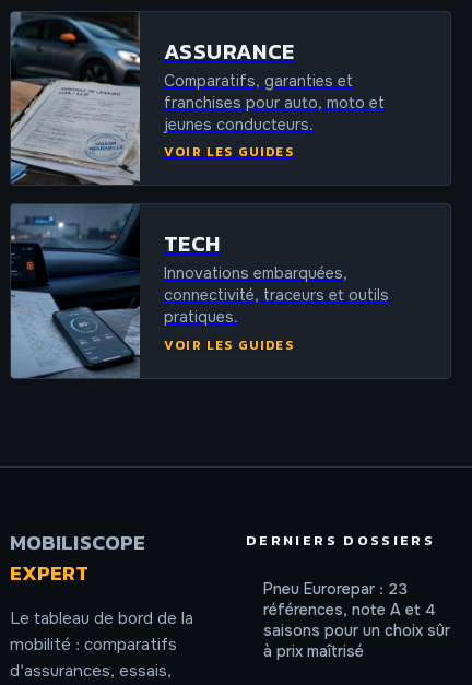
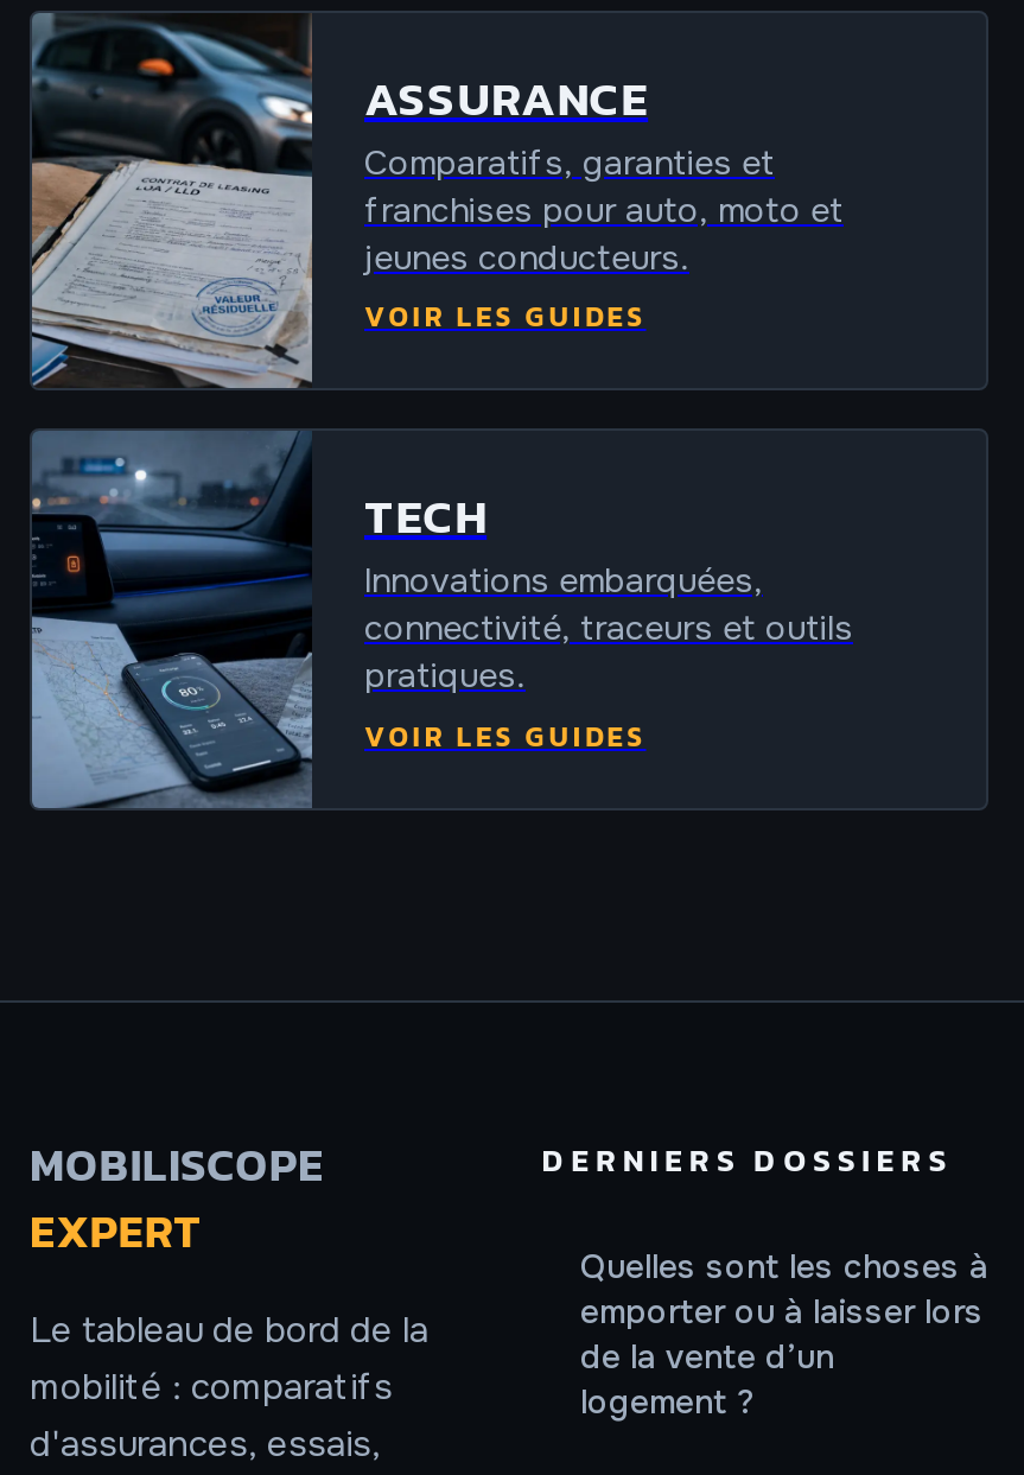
[263,579,450,661] Pneu Eurorepar : 23 | références, note A et 4 | saisons pour un choix sûr | à prix maîtrisé -> [580,1245,988,1423] Quelles sont les choses à | emporter ou à laisser lors | de la vente d’un | logement ?

